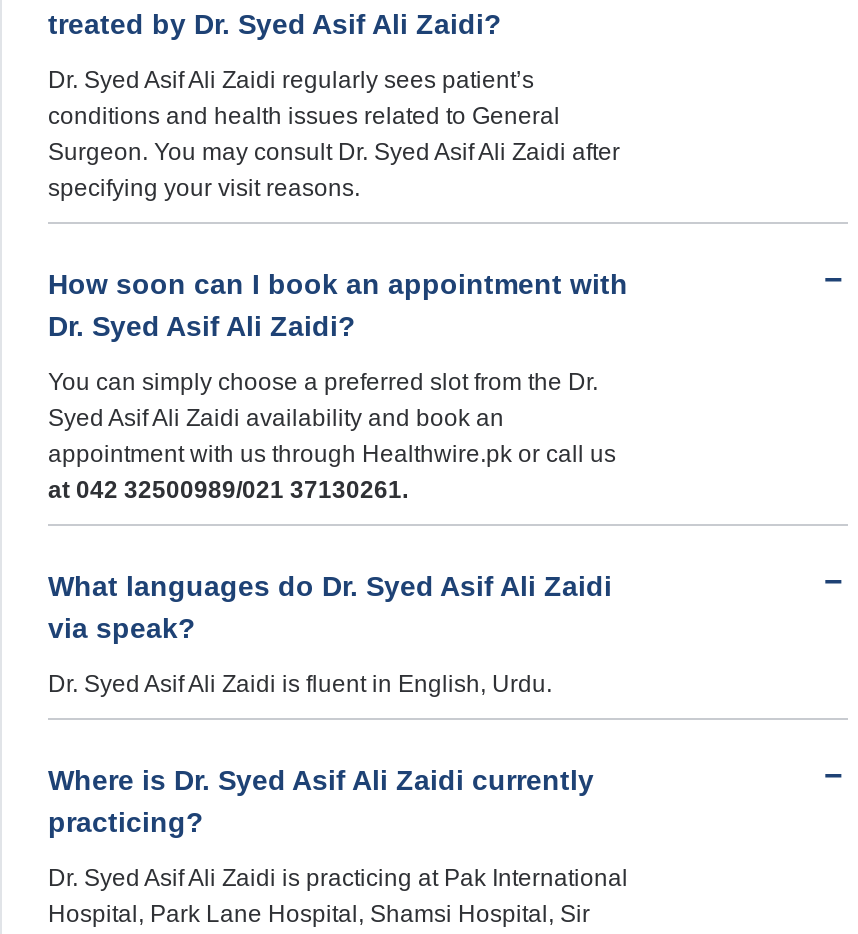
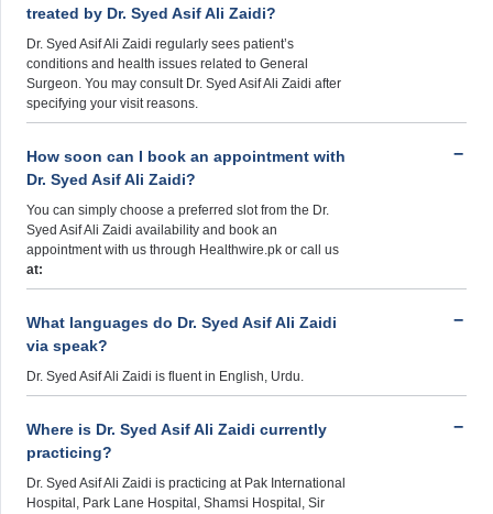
[48,476,408,504] at 042 32500989/021 37130261. -> [26,262,43,277] at:

